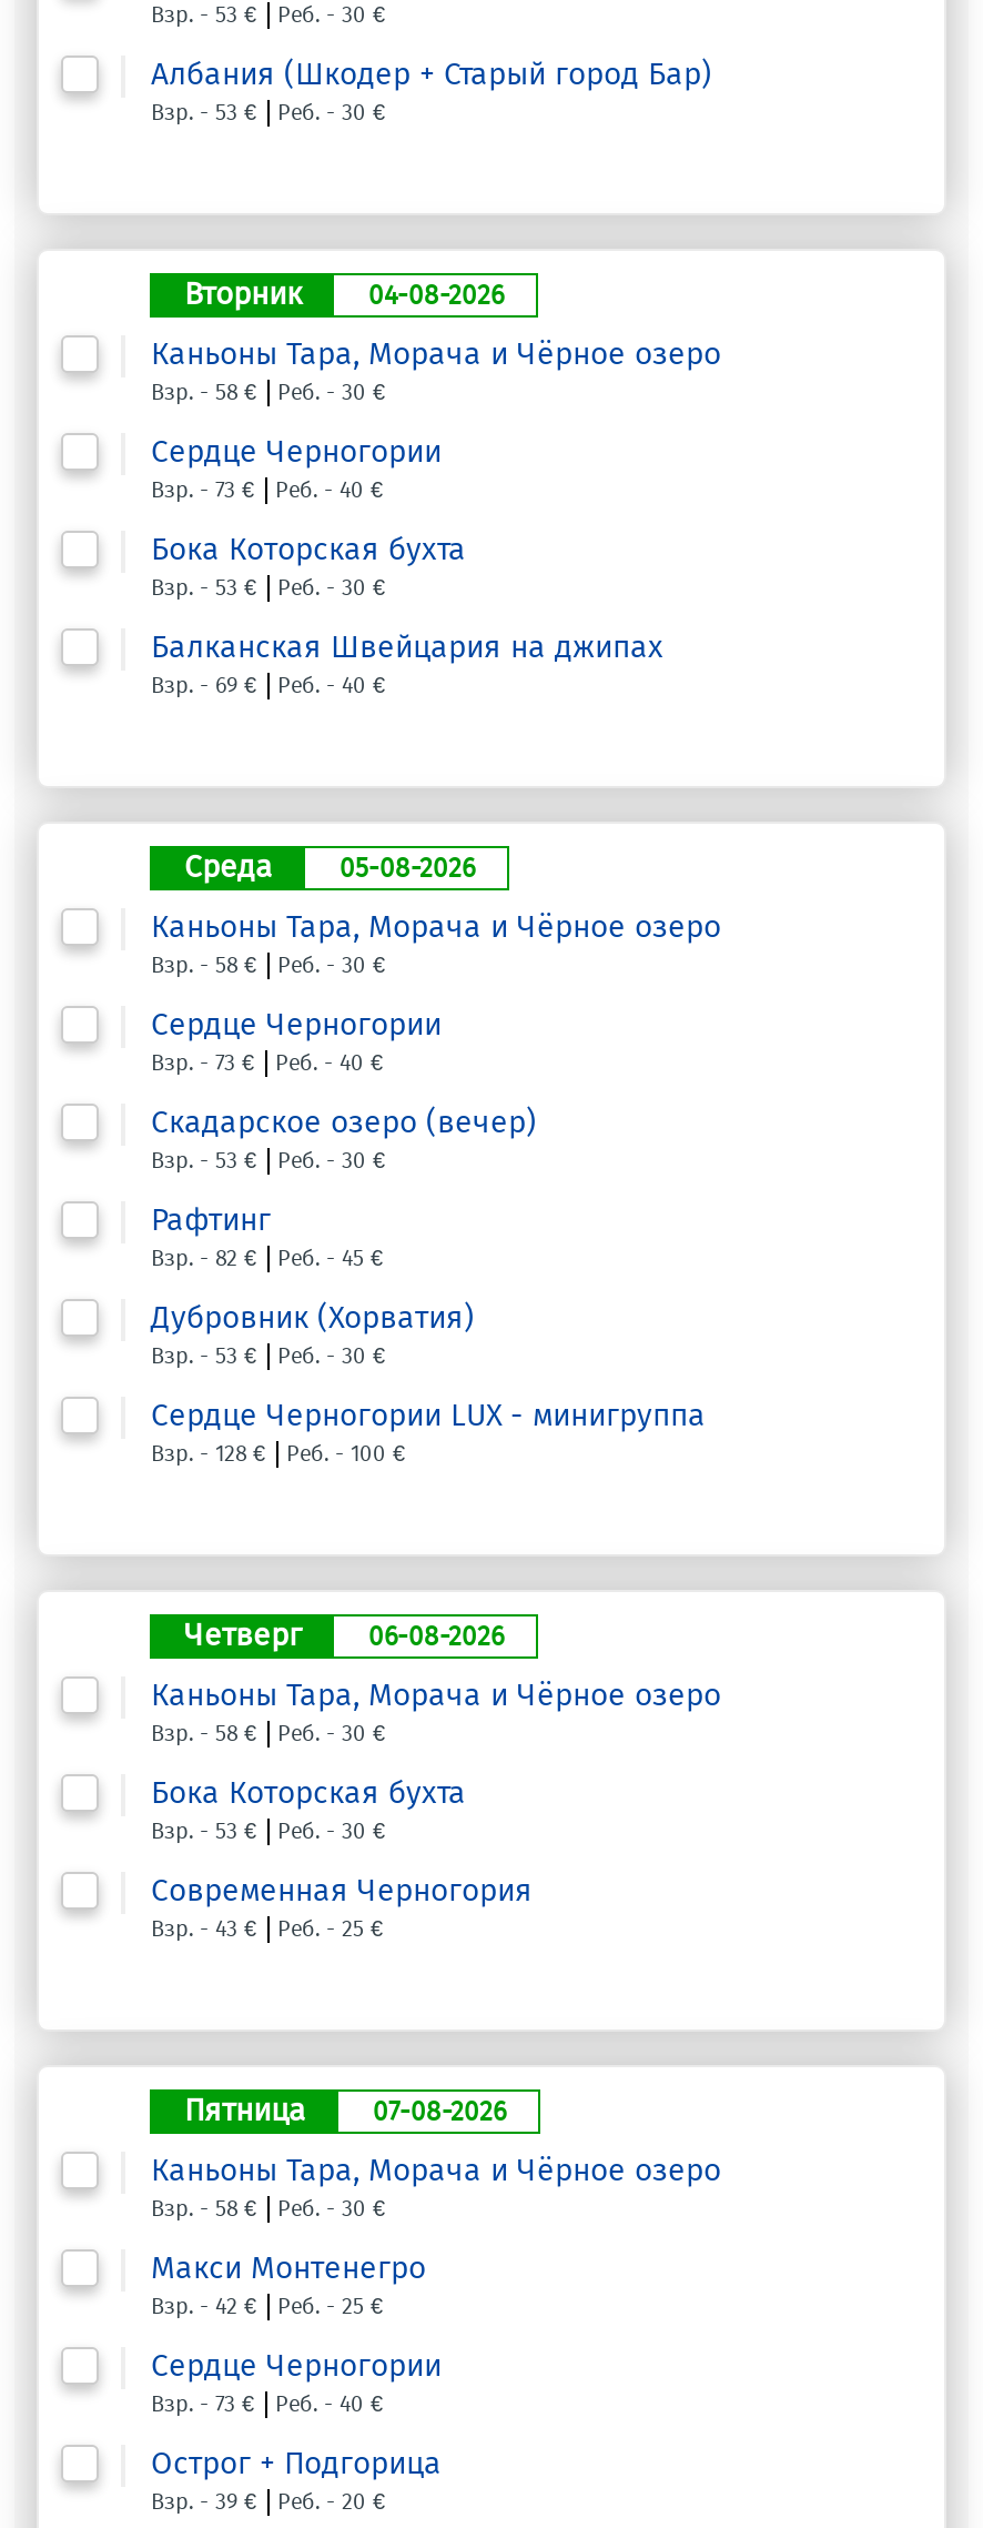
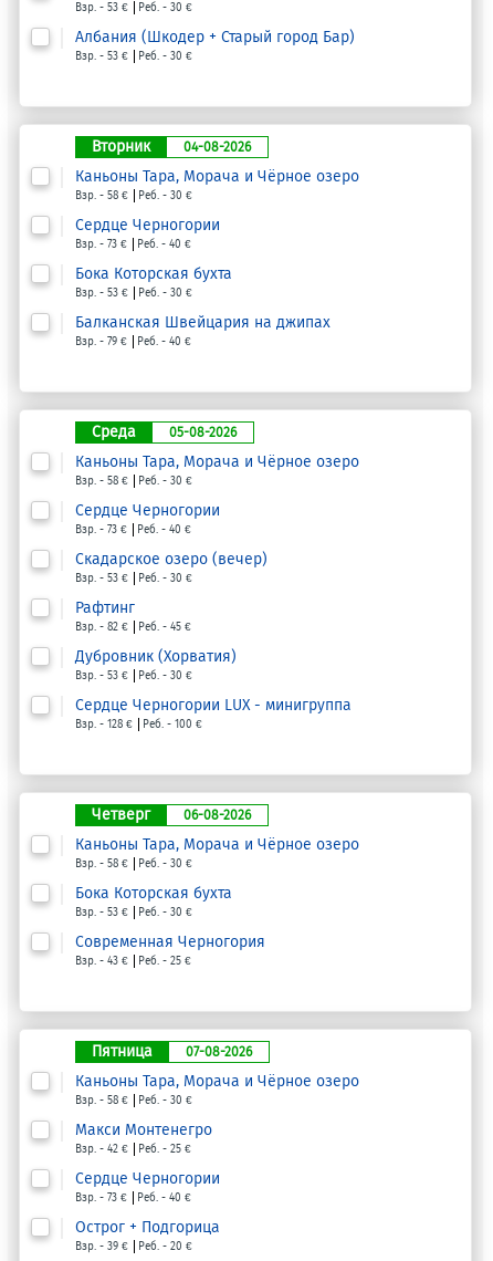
[151,673,386,699] Взр. - 69 € Реб. - 40 € -> [76,335,192,348] Взр. - 79 € Реб. - 40 €

